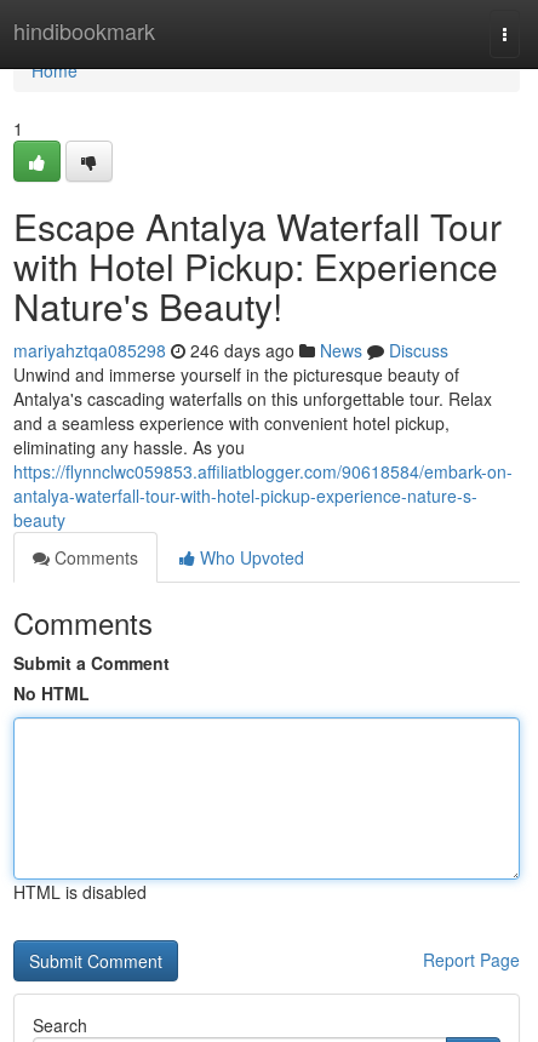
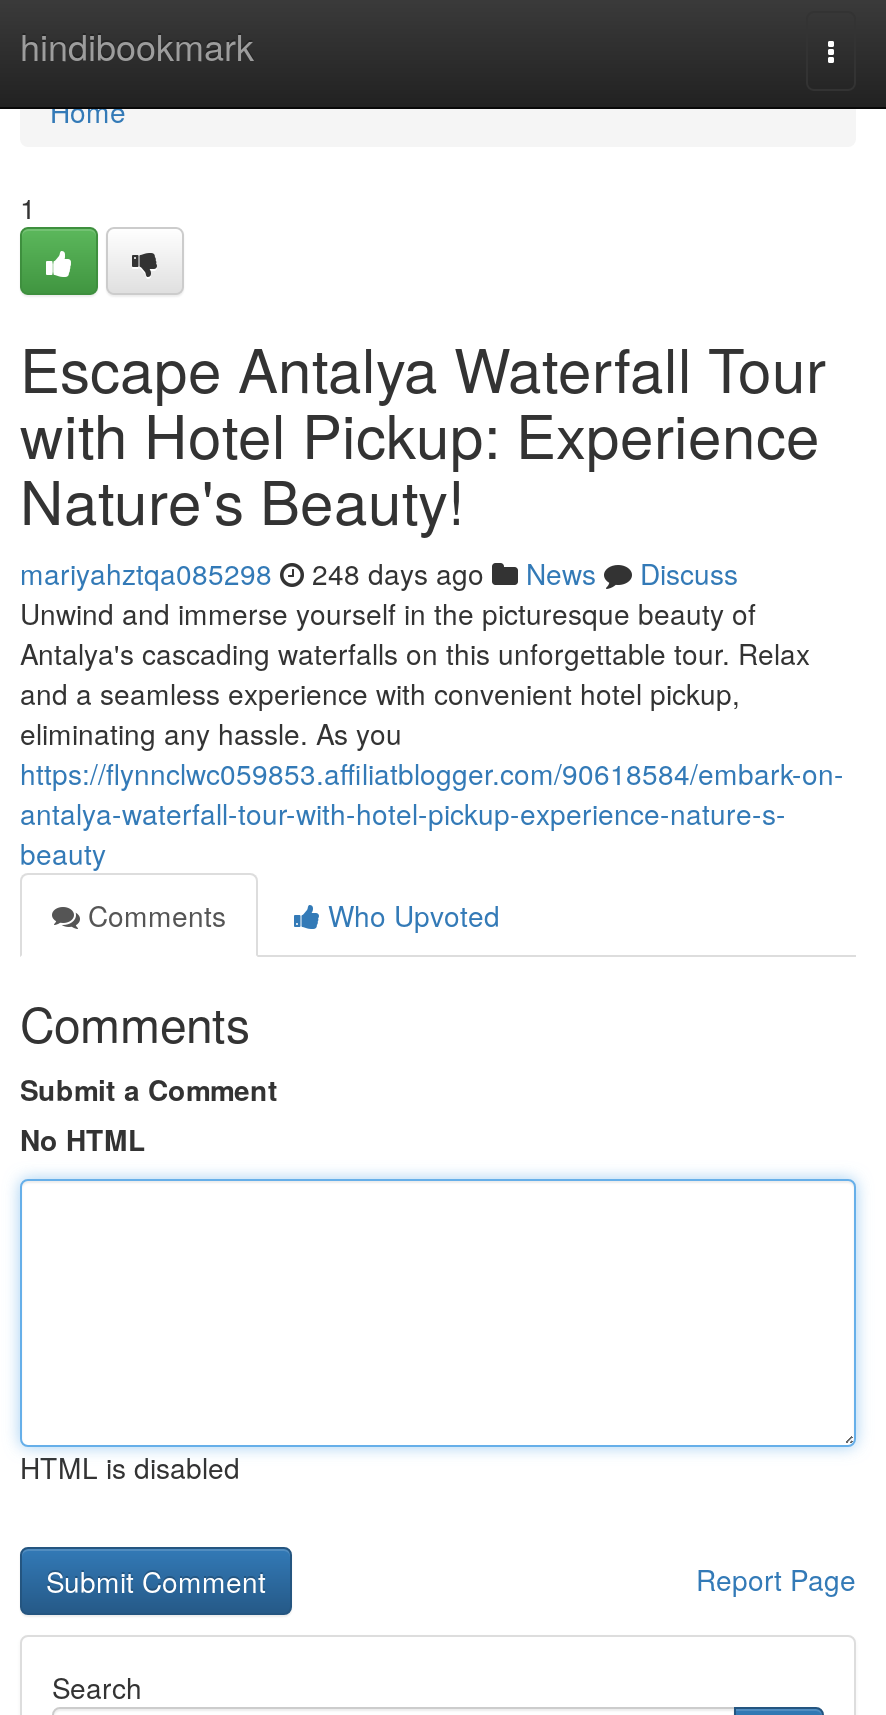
[13,338,448,362] mariyahztqa085298 246 days ago News Discuss -> [20,553,738,593] mariyahztqa085298 248 days ago News Discuss

